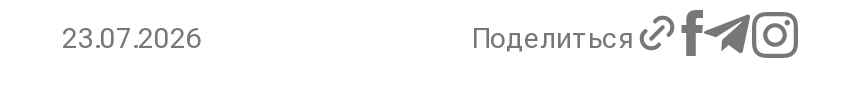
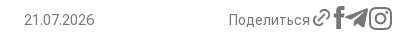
[62,21,202,53] 23.07.2026 -> [24,11,94,27] 21.07.2026

